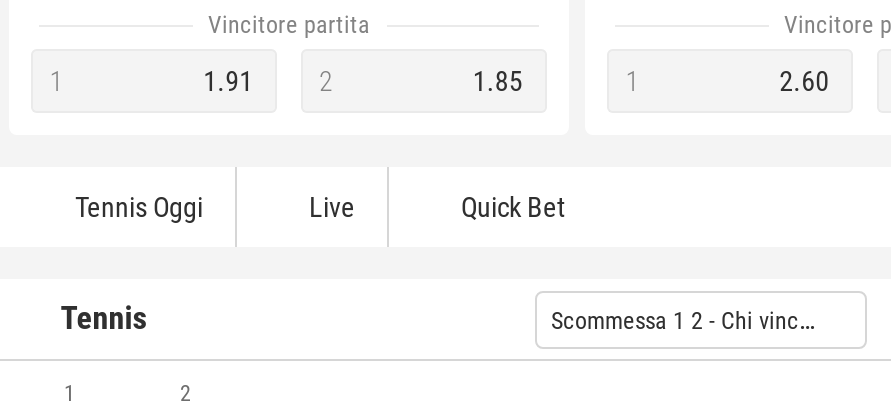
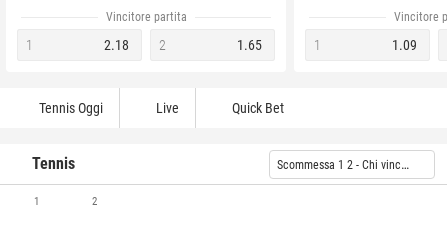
[203,64,253,96] 1.91 -> [104,36,129,52] 2.18
[473,64,523,96] 1.85 -> [237,36,262,52] 1.65
[779,64,829,96] 2.60 -> [392,36,417,52] 1.09

